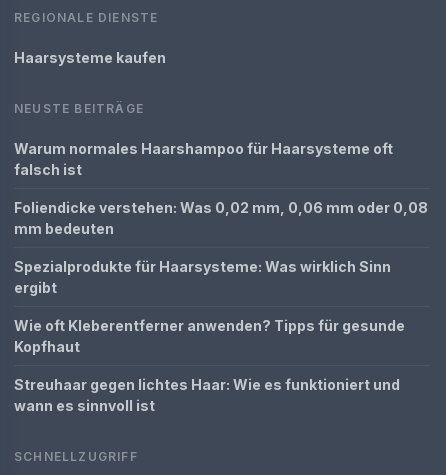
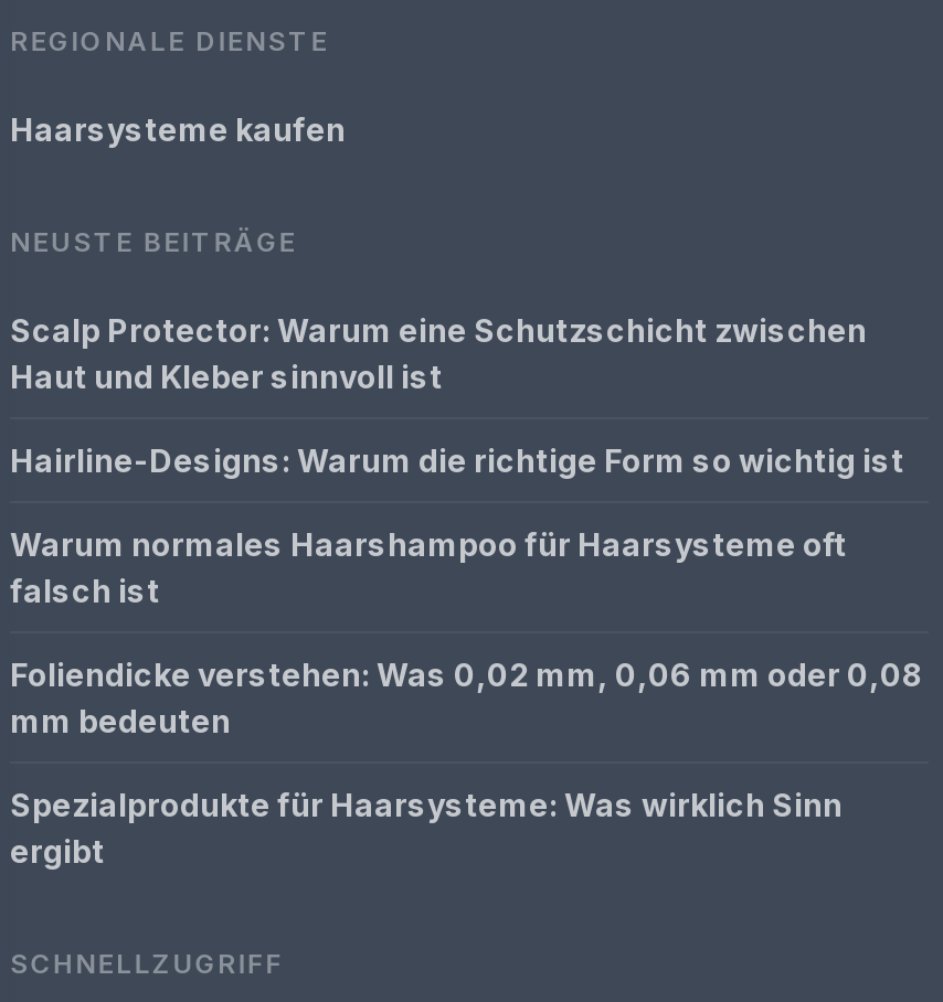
none -> [10,311,904,479] Scalp Protector: Warum eine Schutzschicht zwischen | Haut und Kleber sinnvoll ist | Hairline-Designs: Warum die richtige Form so wichtig ist
moved [14,140,428,296] -> [10,525,924,870]: Warum normales Haarshampoo für Haarsysteme oft | falsch ist | Foliendicke verstehen: Was 0,02 mm, 0,06 mm oder 0,08 | mm bedeuten | Spezialprodukte für Haarsysteme: Was wirklich Sinn | ergibt
[14,317,405,414] Wie oft Kleberentferner anwenden? Tipps für gesunde | Kopfhaut | Streuhaar gegen lichtes Haar: Wie es funktioniert und | wann es sinnvoll ist -> none

